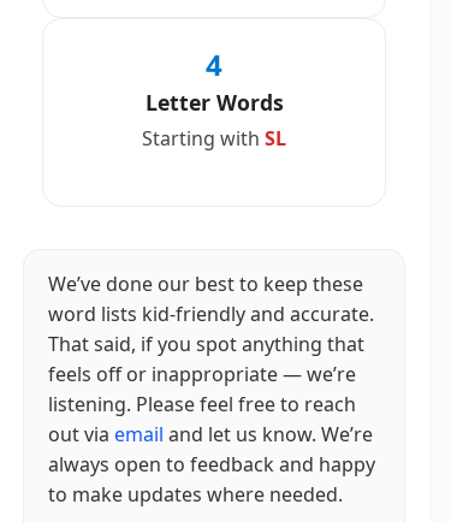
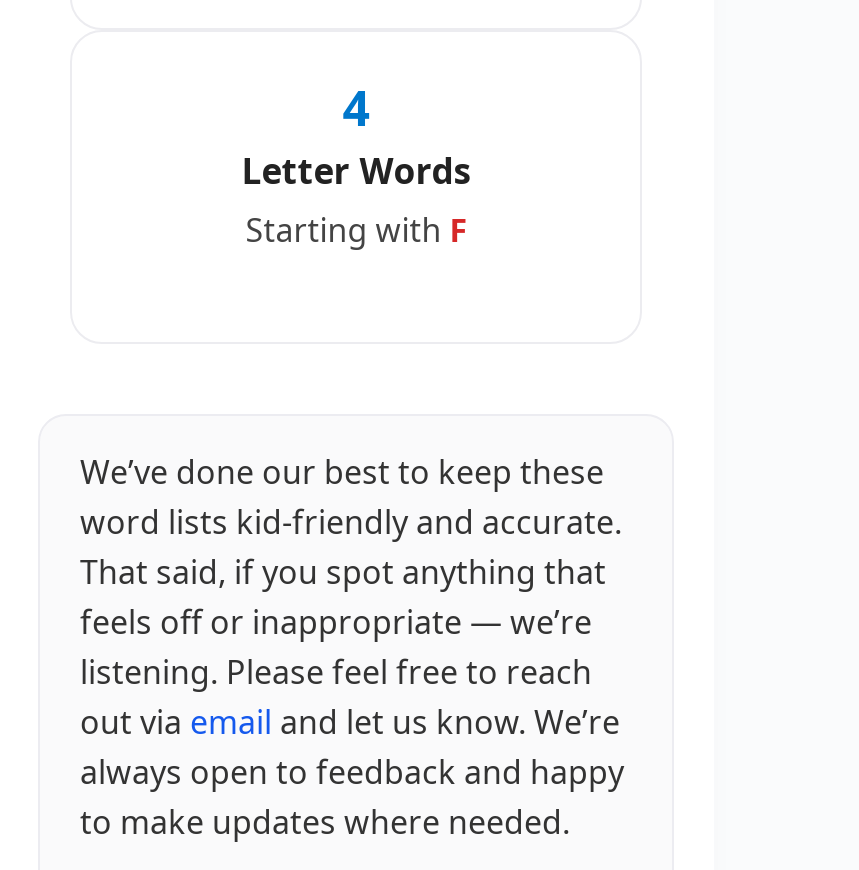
[142,125,286,151] Starting with SL -> [245,207,467,251] Starting with F

